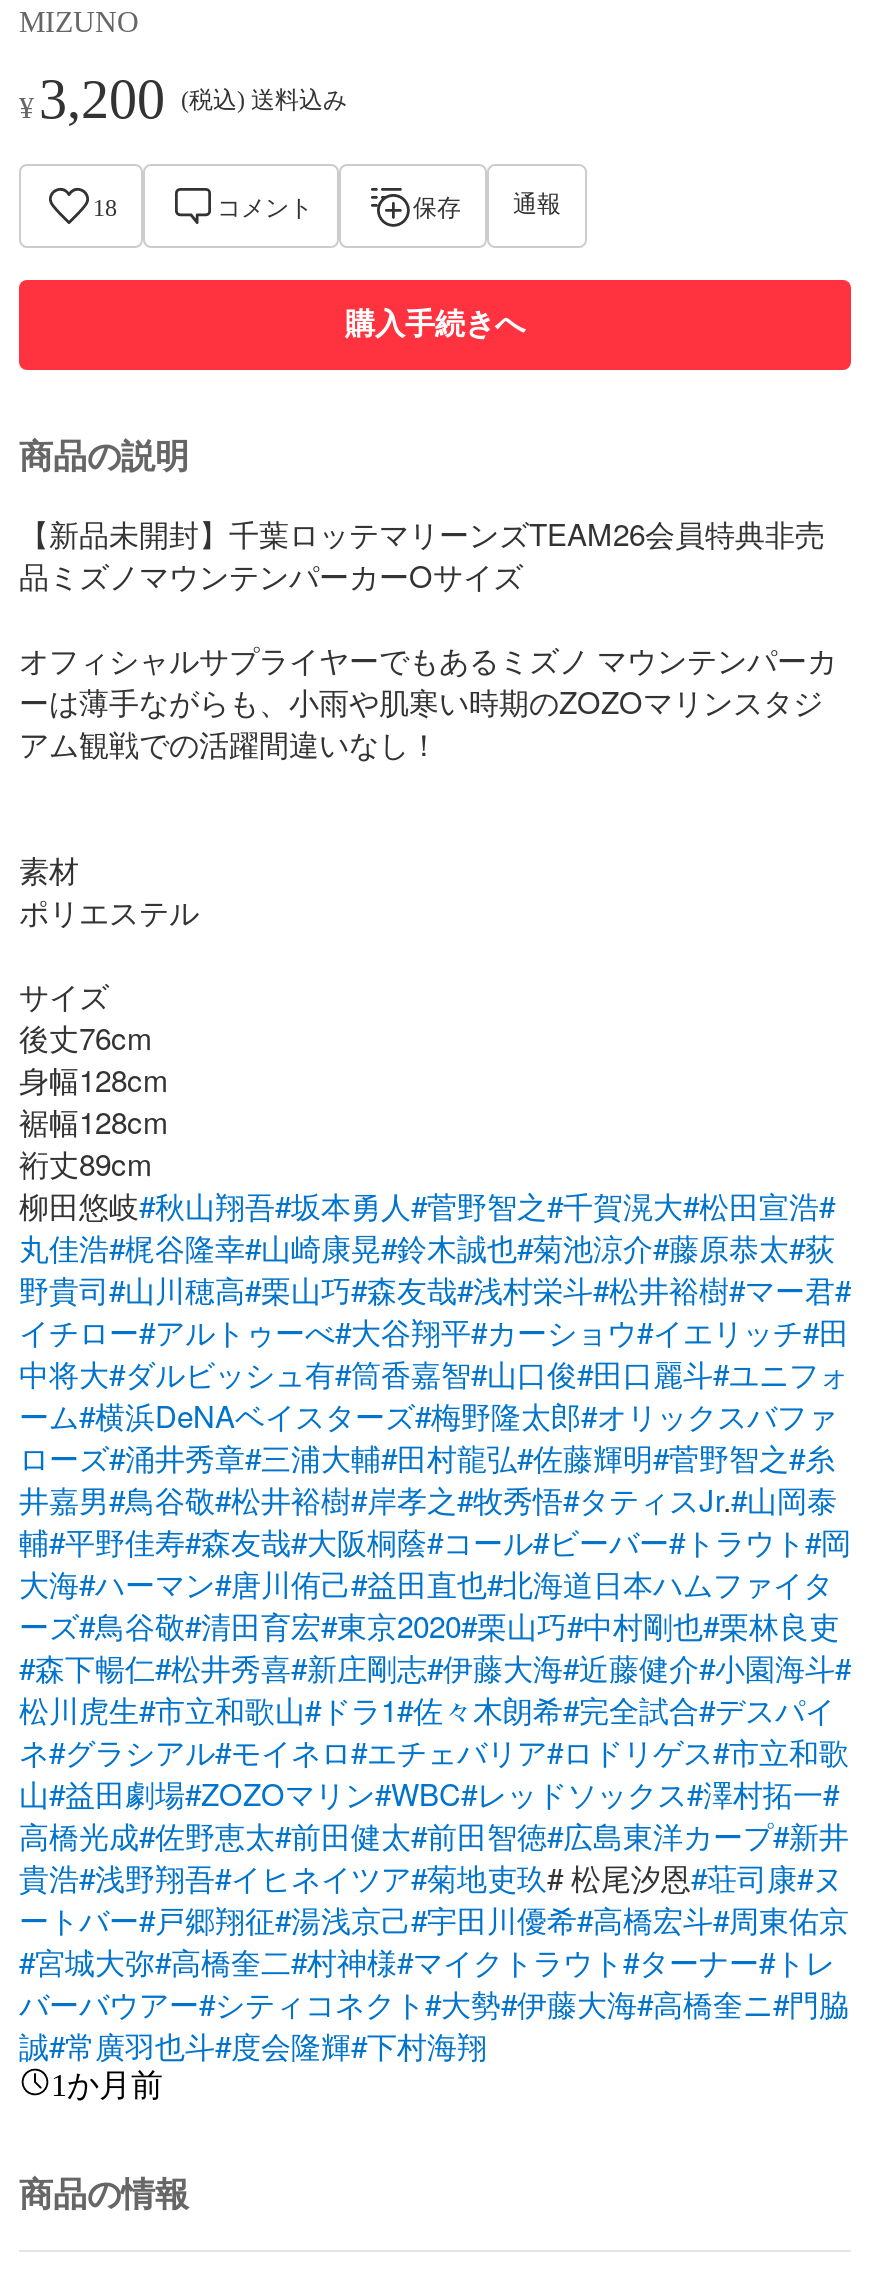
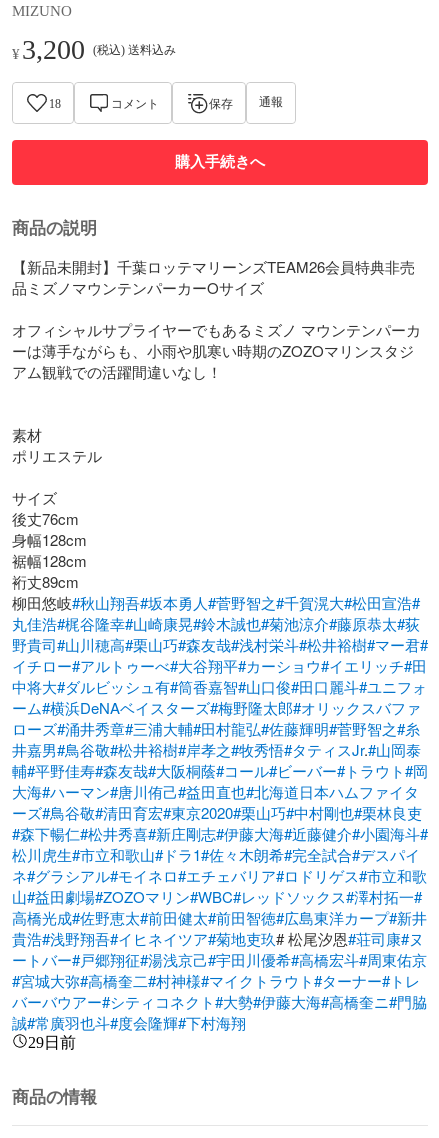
[51,2067,163,2101] 1か月前 -> [28,1034,76,1051] 29日前

